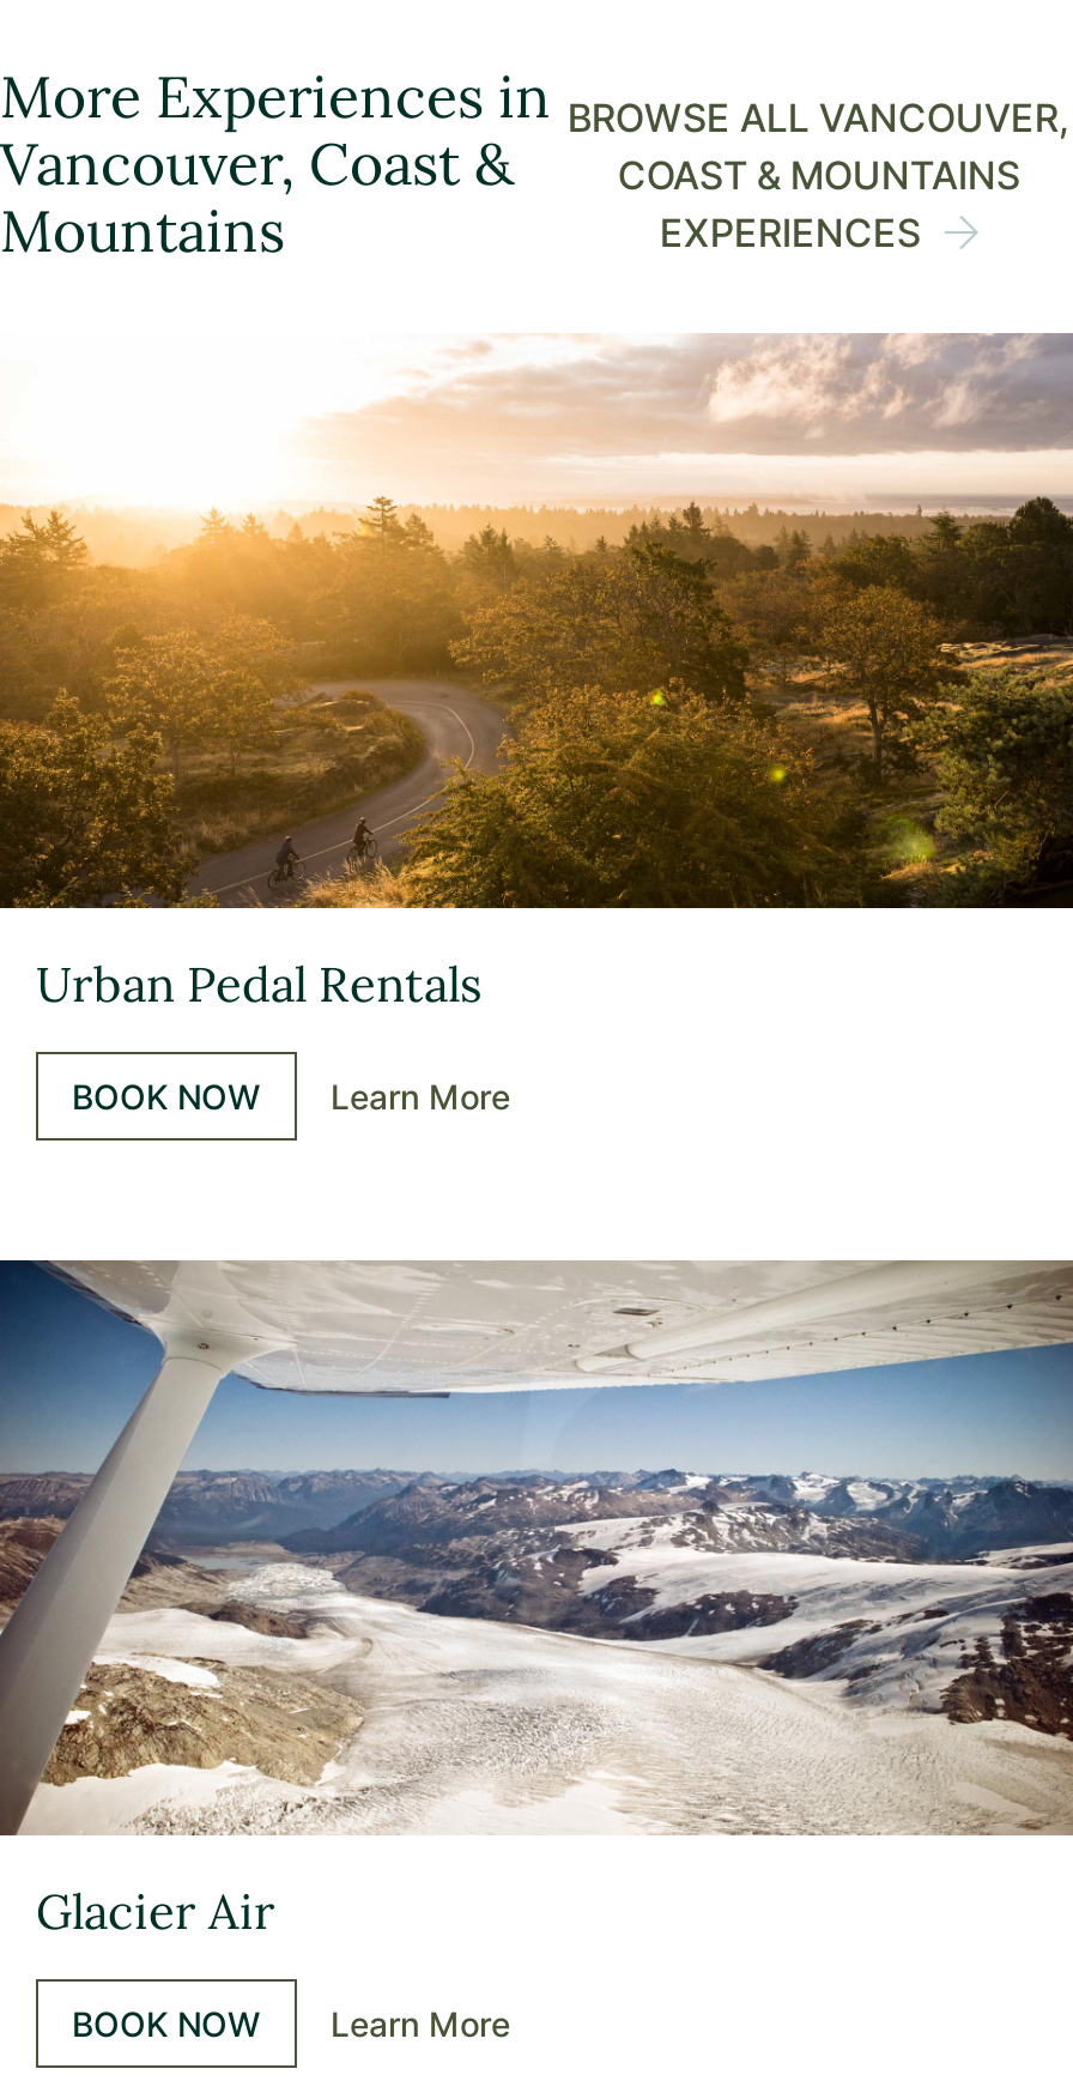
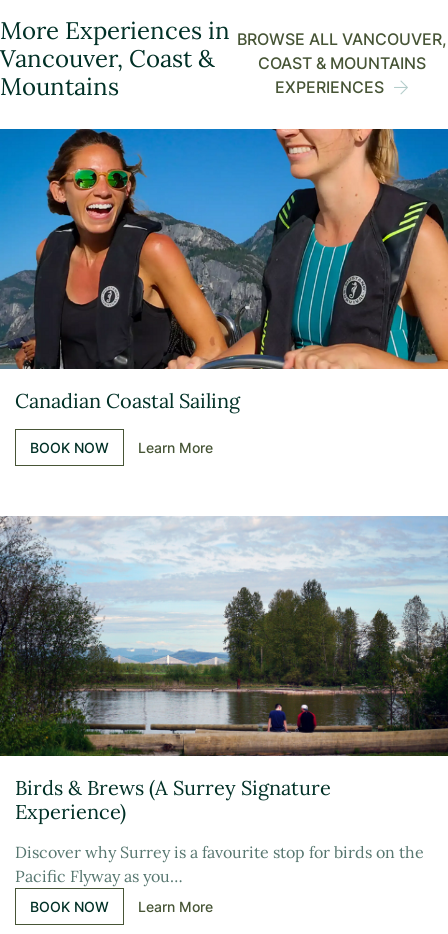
[7,333,1066,1014] [image] | Urban Pedal Rentals -> [3,128,445,413] [image] | Canadian Coastal Sailing
[7,1260,1066,1941] [image] | Glacier Air -> [3,516,445,886] [image] | Birds & Brews (A Surrey Signature | Experience) | Discover why Surrey is a favourite stop for birds on the | Pacific Flyway as you…

